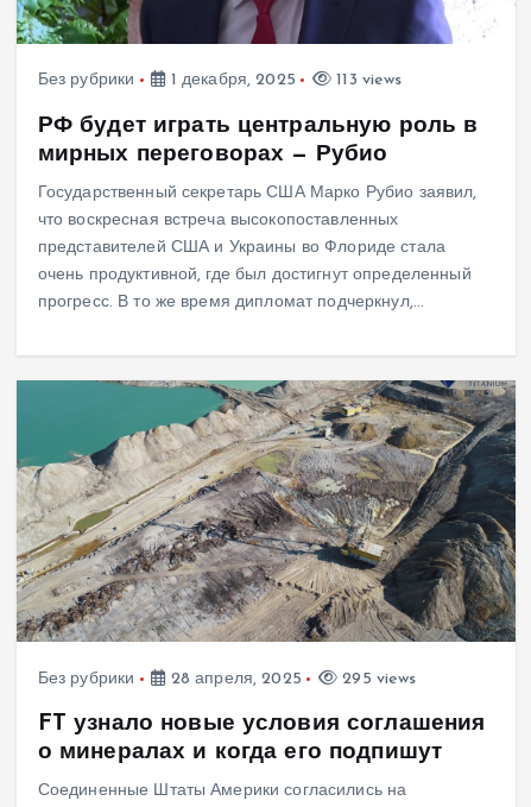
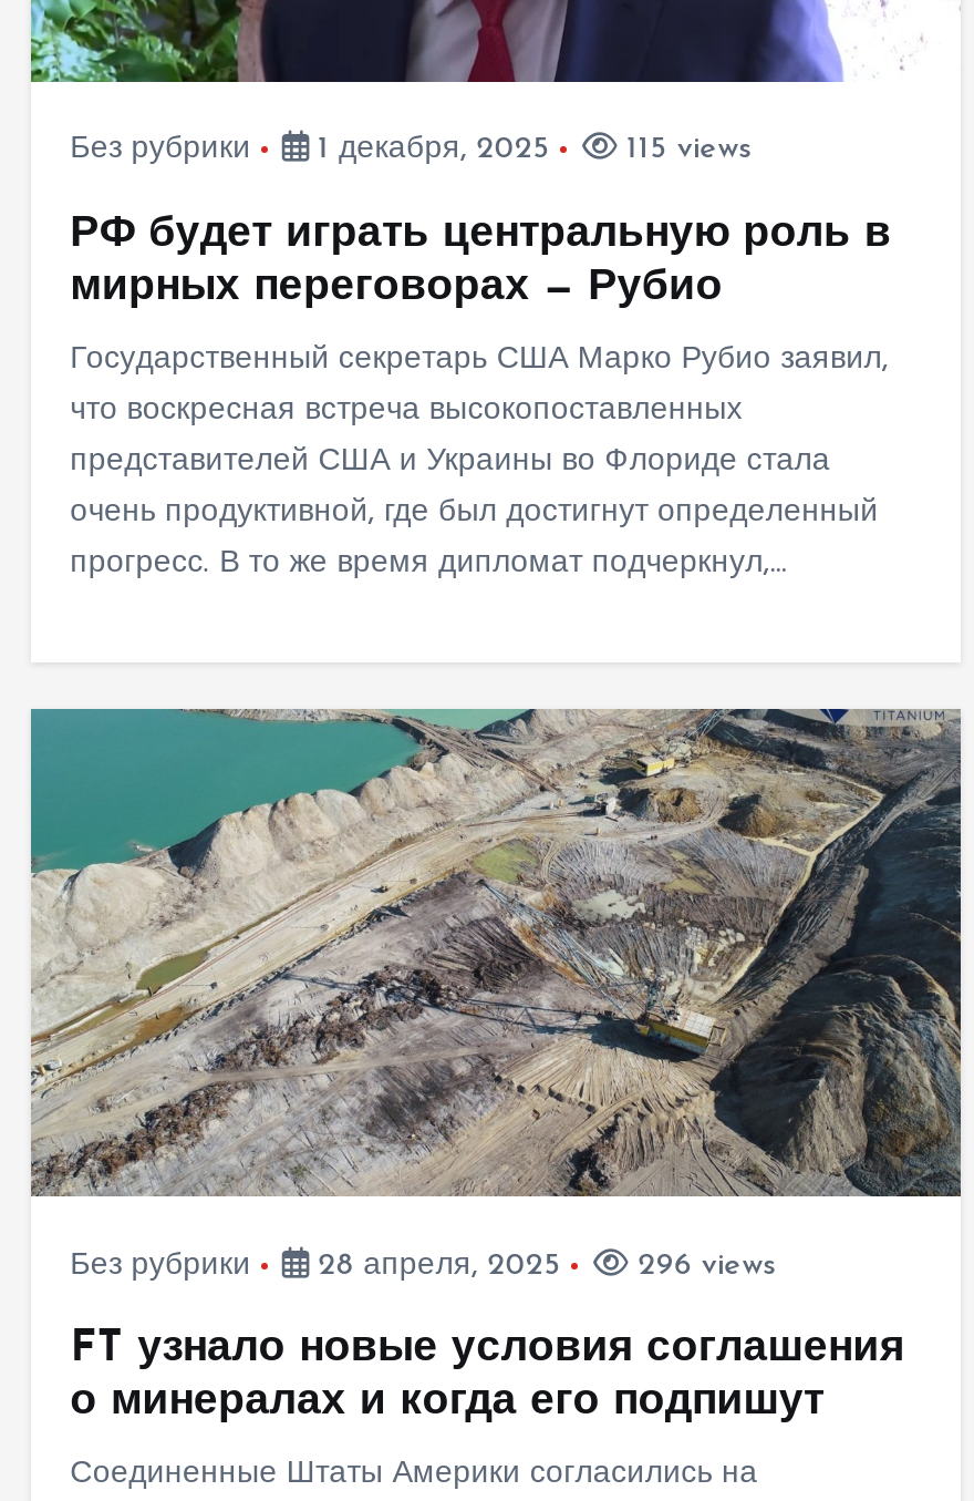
[332,72,402,90] 113 views -> [618,134,752,167] 115 views
[338,670,416,688] 295 views -> [629,1249,776,1282] 296 views

